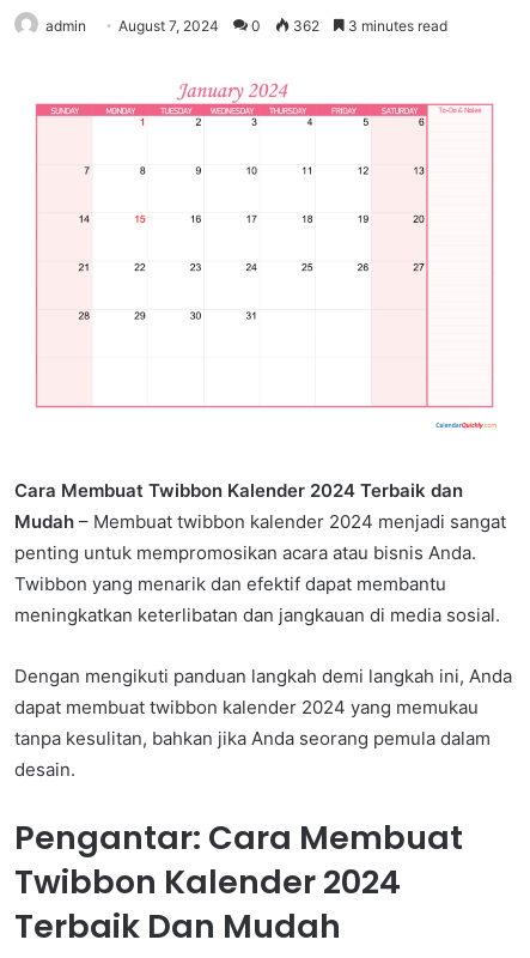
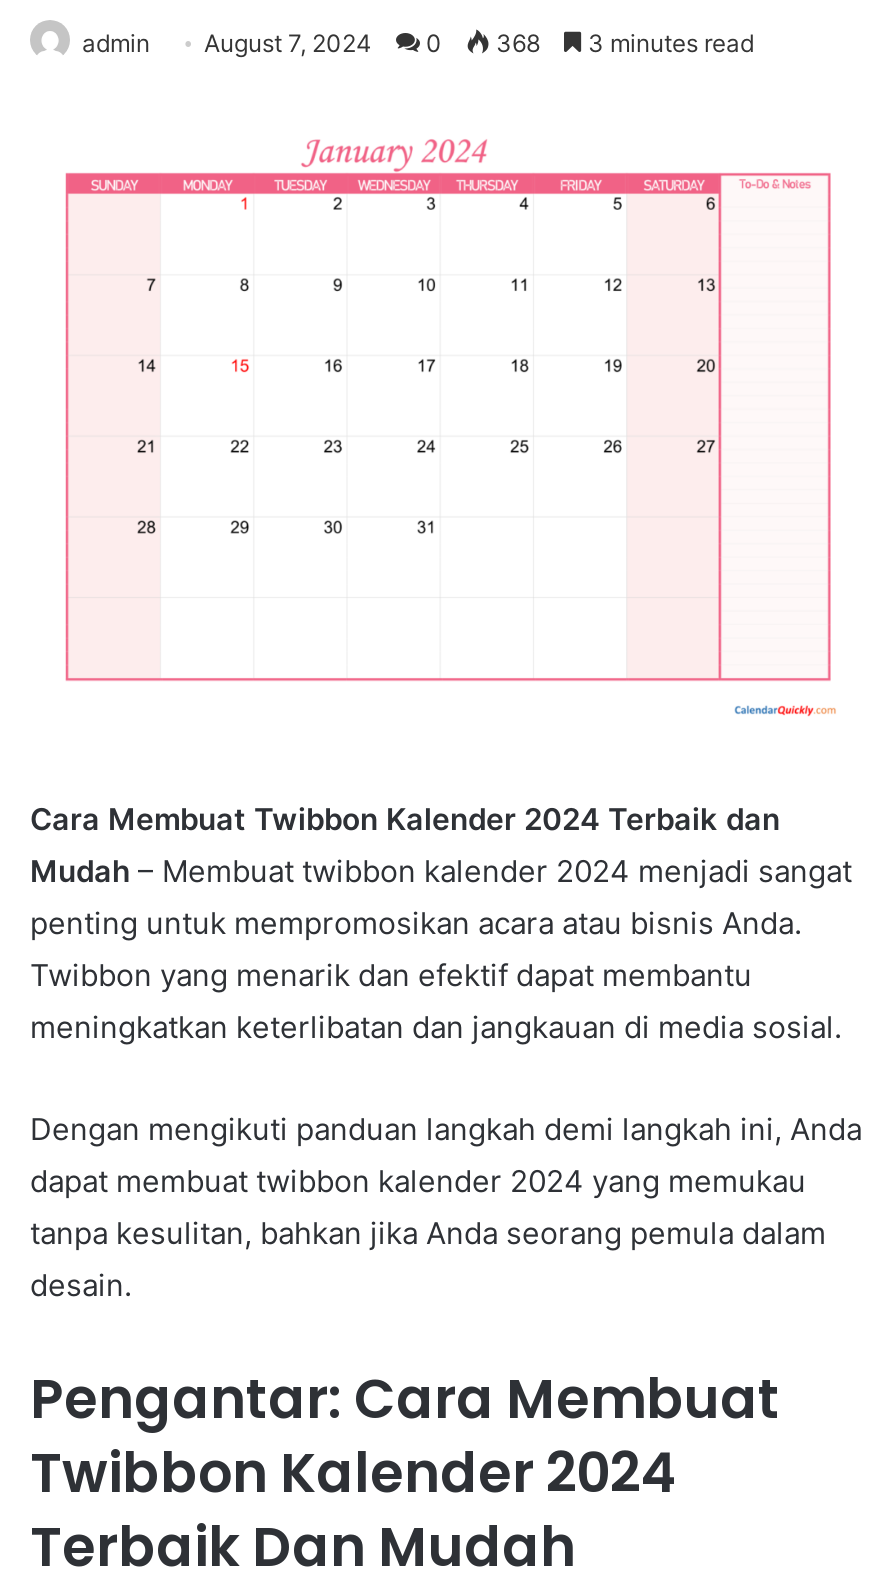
[45,17,447,35] admin August 7, 2024 0 362 3 minutes read -> [82,28,754,58] admin August 7, 2024 0 368 3 minutes read

